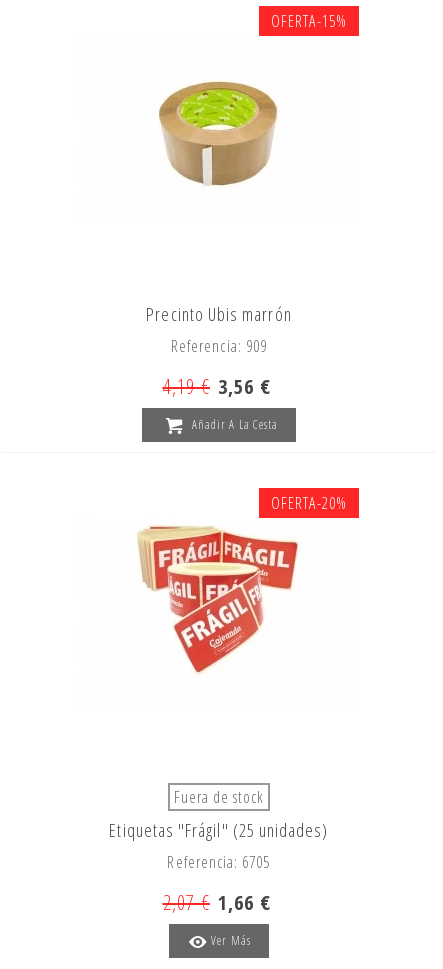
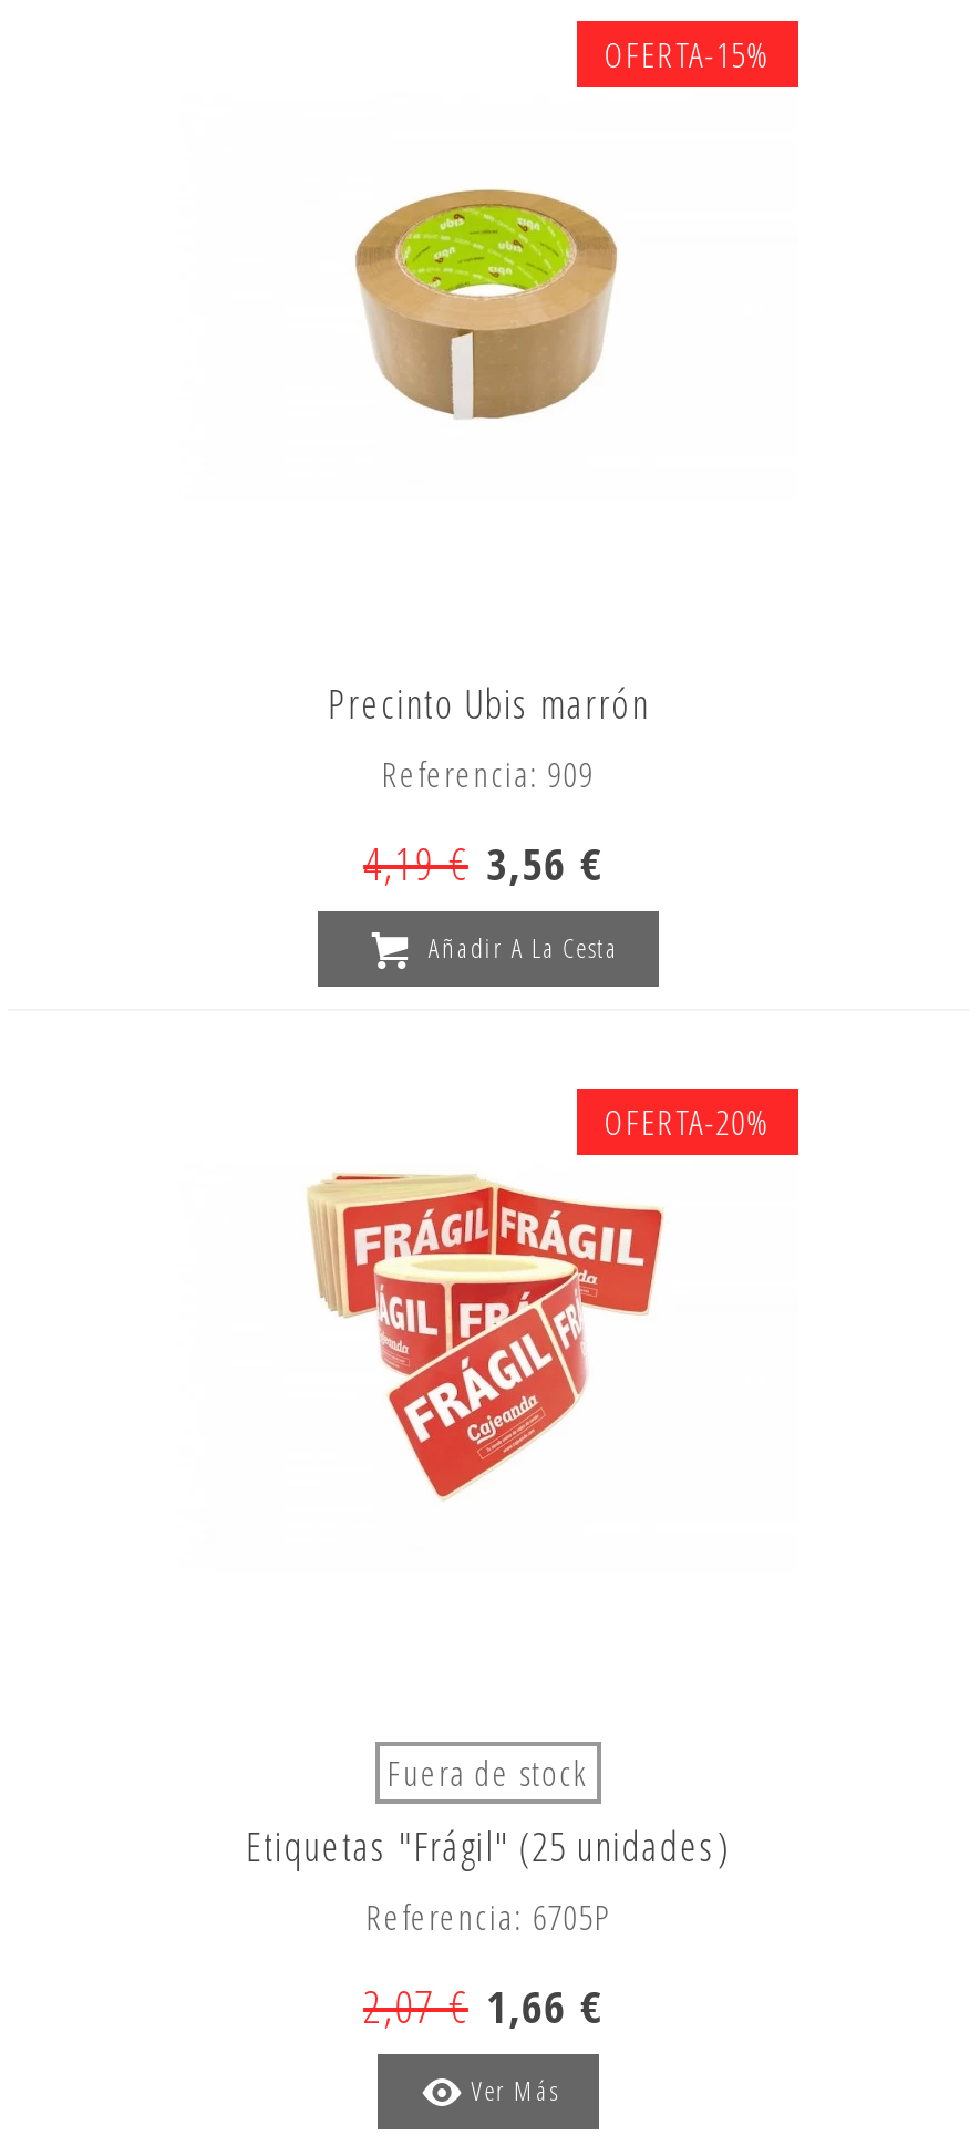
[167,851,270,873] Referencia: 6705 -> [366,1892,610,1941] Referencia: 6705P

